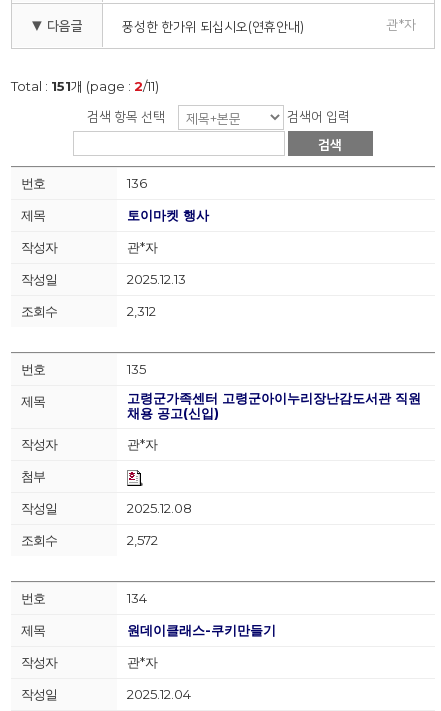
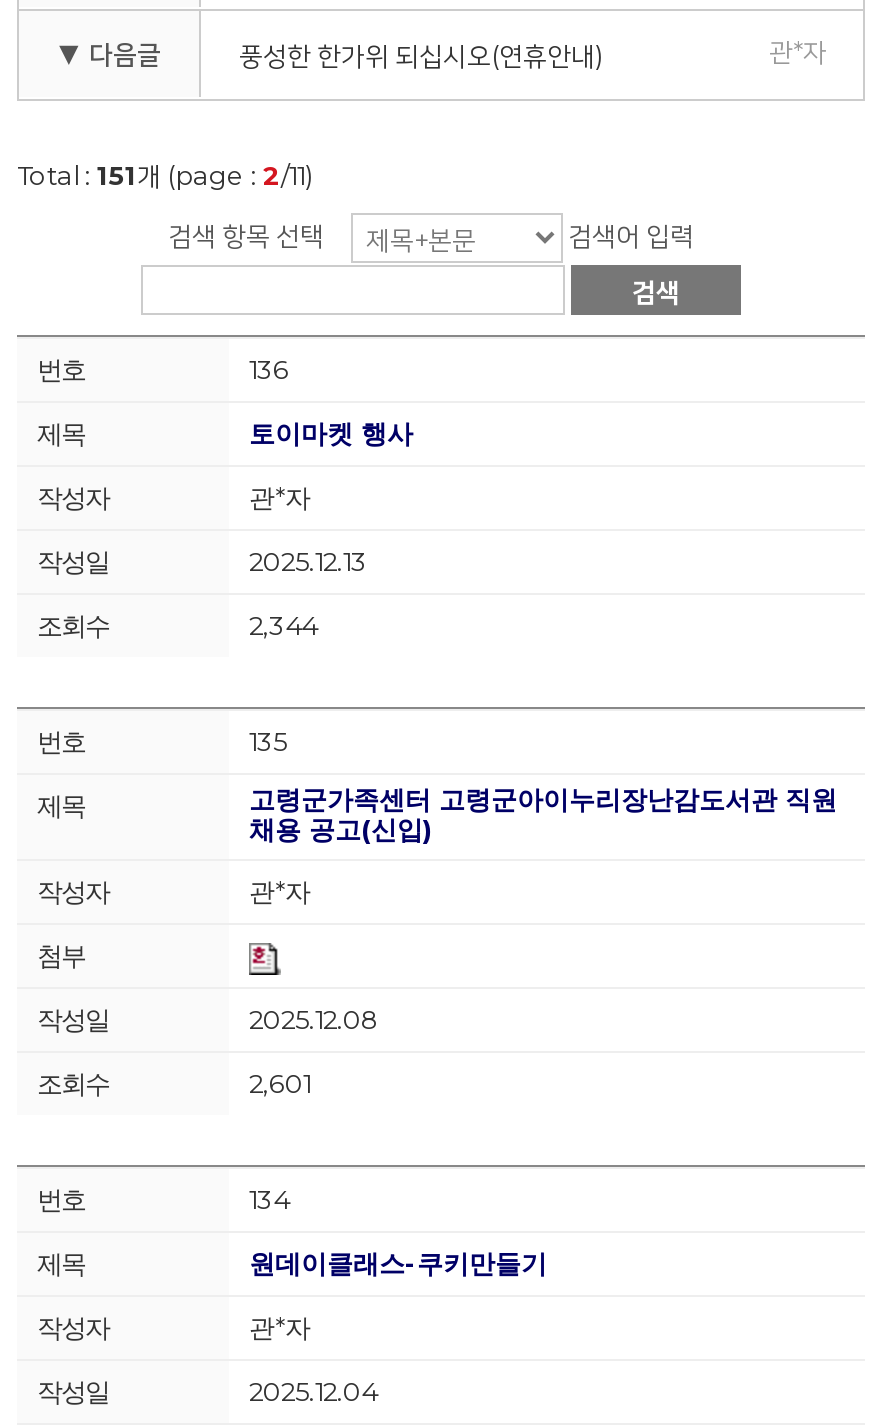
[127,303,156,319] 2,312 -> [249,609,317,641] 2,344
[127,532,158,548] 2,572 -> [249,1067,311,1099] 2,601

